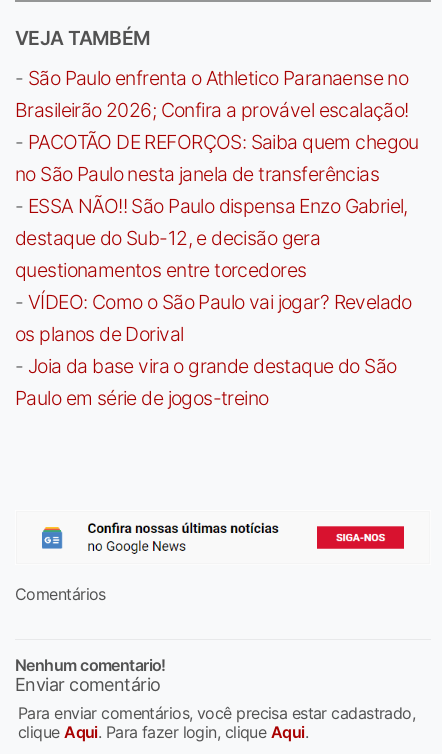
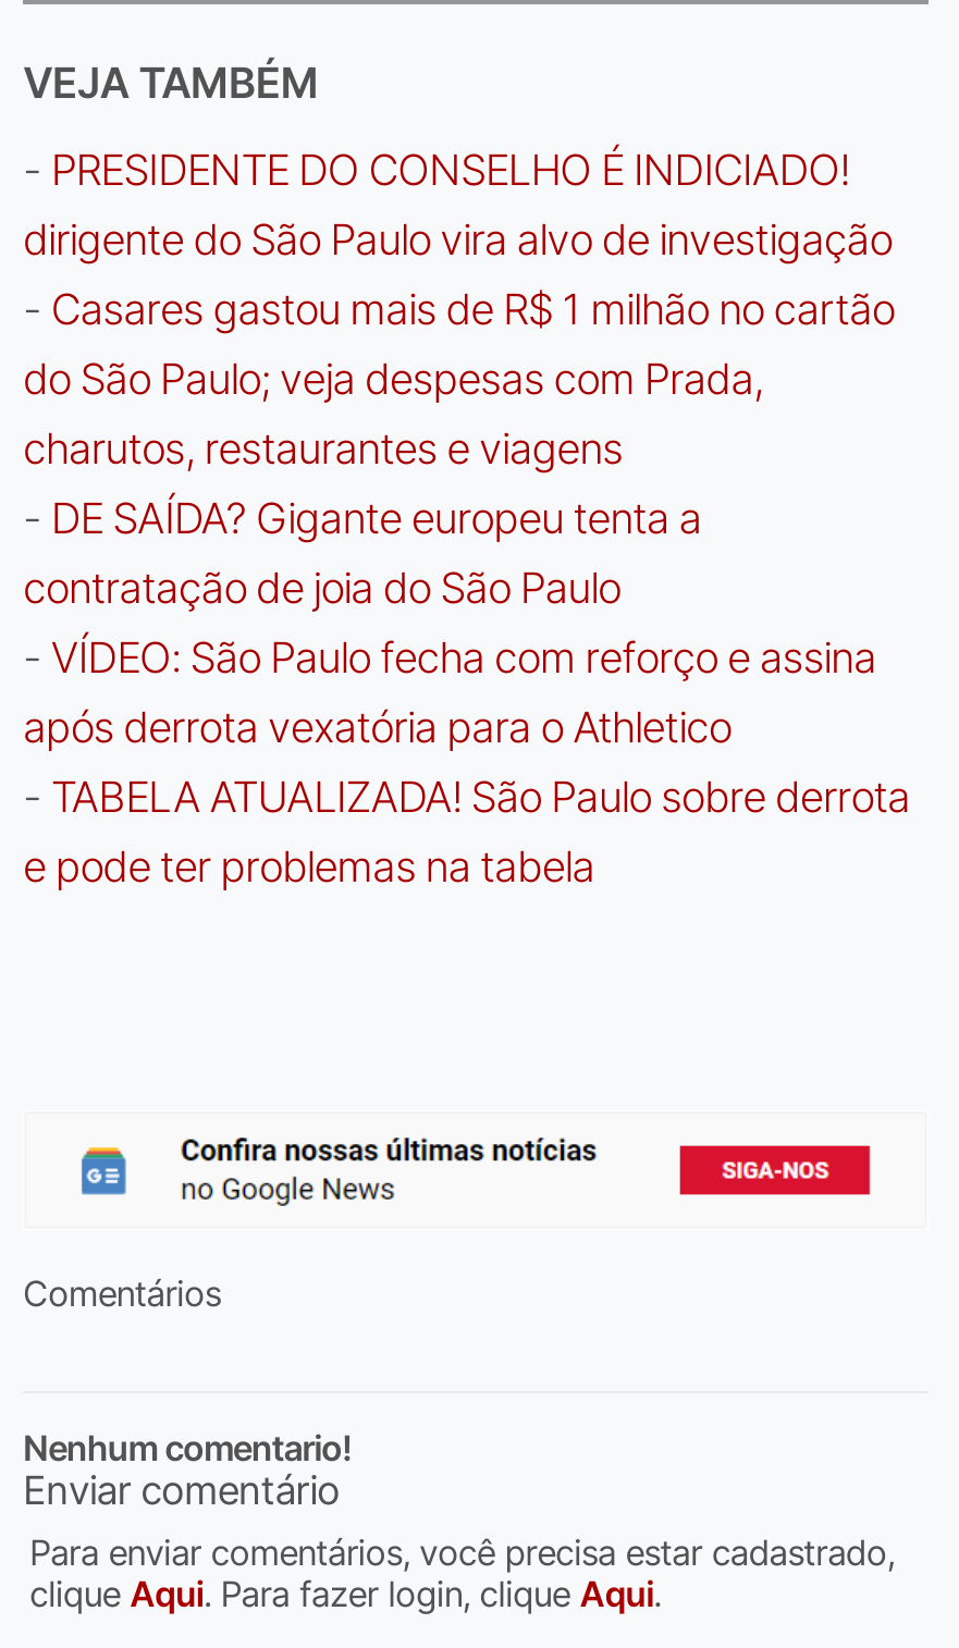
[15,66,419,410] - São Paulo enfrenta o Athletico Paranaense no | Brasileirão 2026; Confira a provável escalação! | - PACOTÃO DE REFORÇOS: Saiba quem chegou | no São Paulo nesta janela de transferências | - ESSA NÃO!! São Paulo dispensa Enzo Gabriel, | destaque do Sub-12, e decisão gera | questionamentos entre torcedores | - VÍDEO: Como o São Paulo vai jogar? Revelado | os planos de Dorival | - Joia da base vira o grande destaque do São | Paulo em série de jogos-treino -> [23,143,910,892] - PRESIDENTE DO CONSELHO É INDICIADO! | dirigente do São Paulo vira alvo de investigação | - Casares gastou mais de R$ 1 milhão no cartão | do São Paulo; veja despesas com Prada, | charutos, restaurantes e viagens | - DE SAÍDA? Gigante europeu tenta a | contratação de joia do São Paulo | - VÍDEO: São Paulo fecha com reforço e assina | após derrota vexatória para o Athletico | - TABELA ATUALIZADA! São Paulo sobre derrota | e pode ter problemas na tabela

